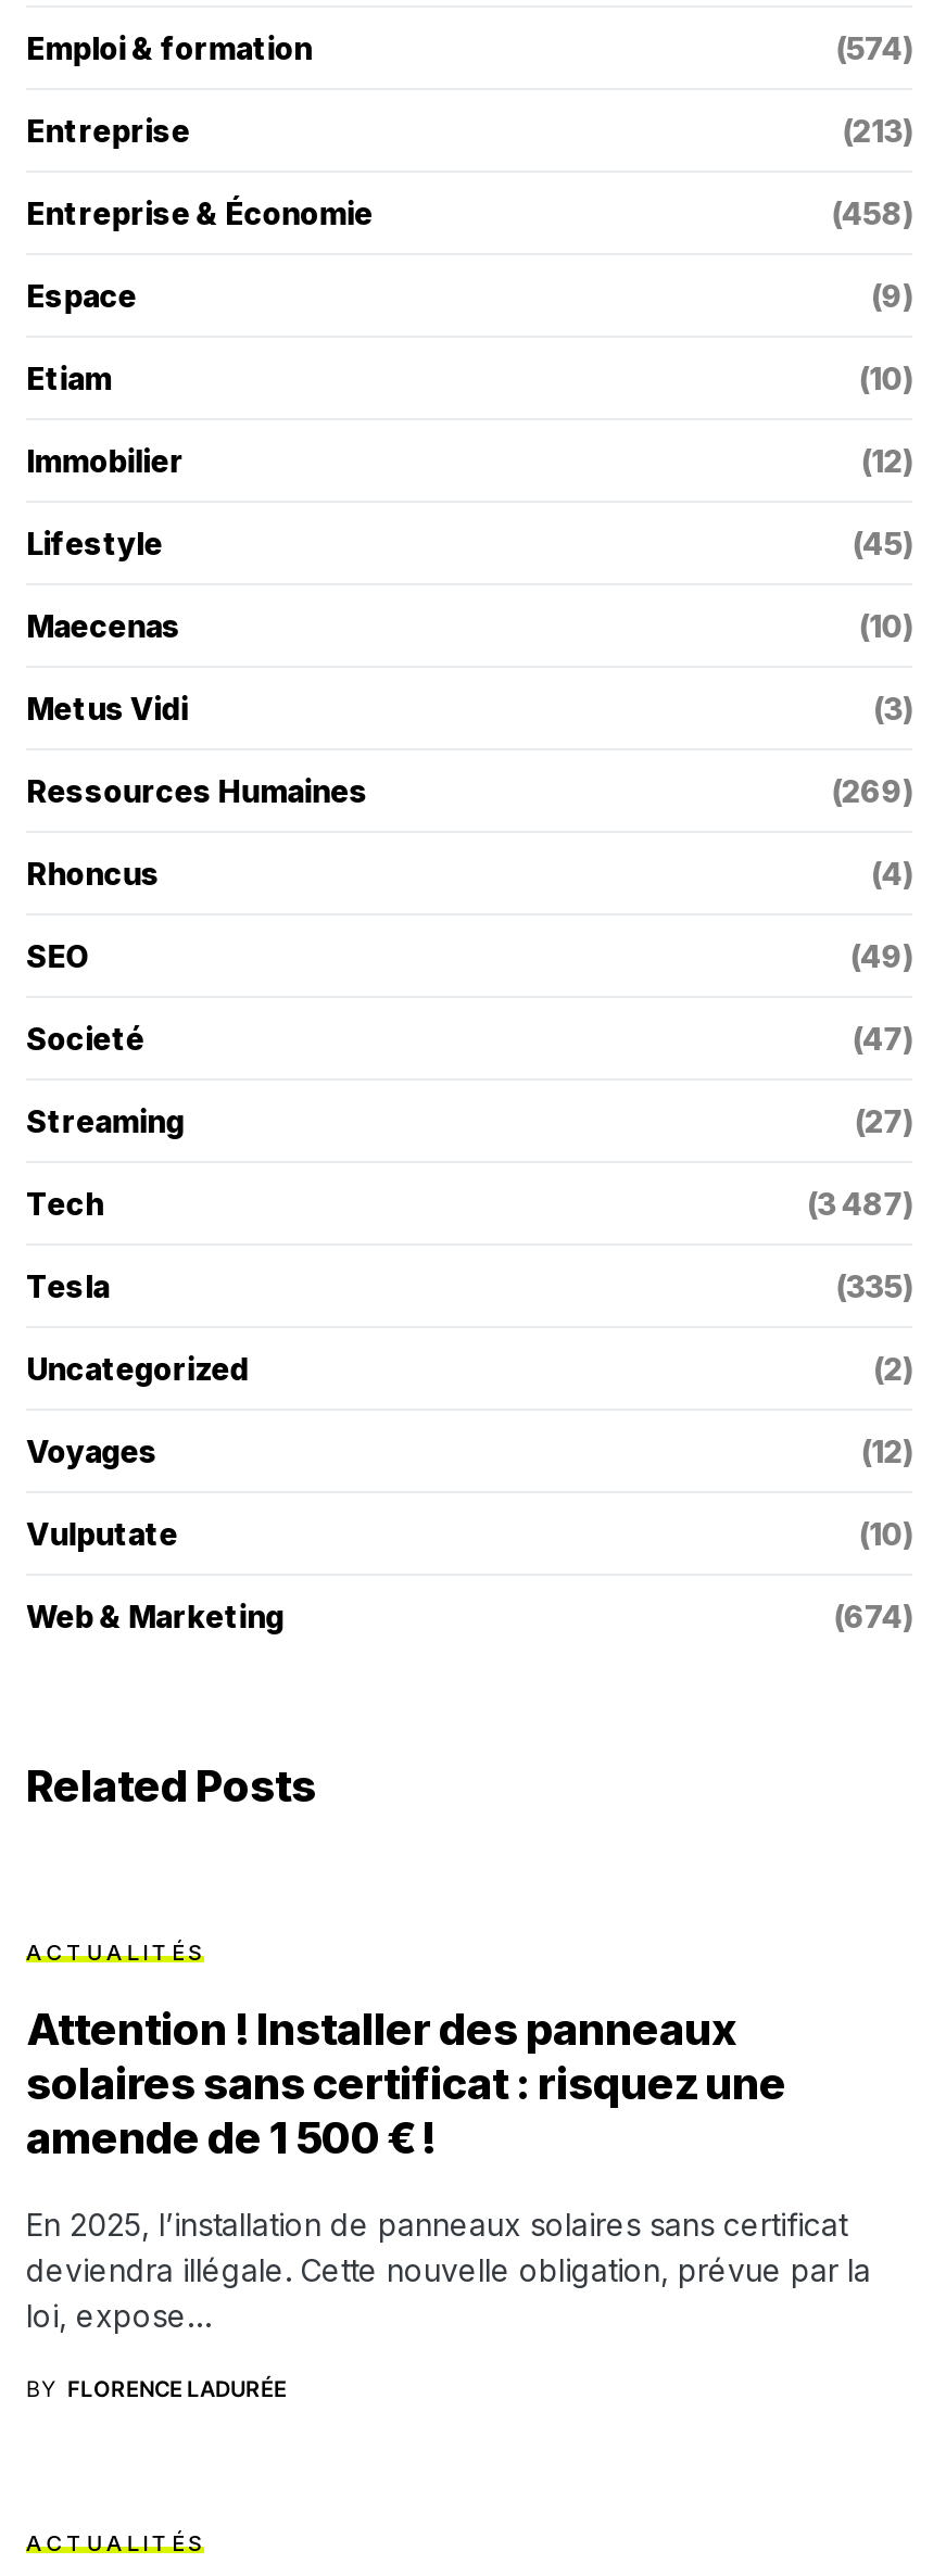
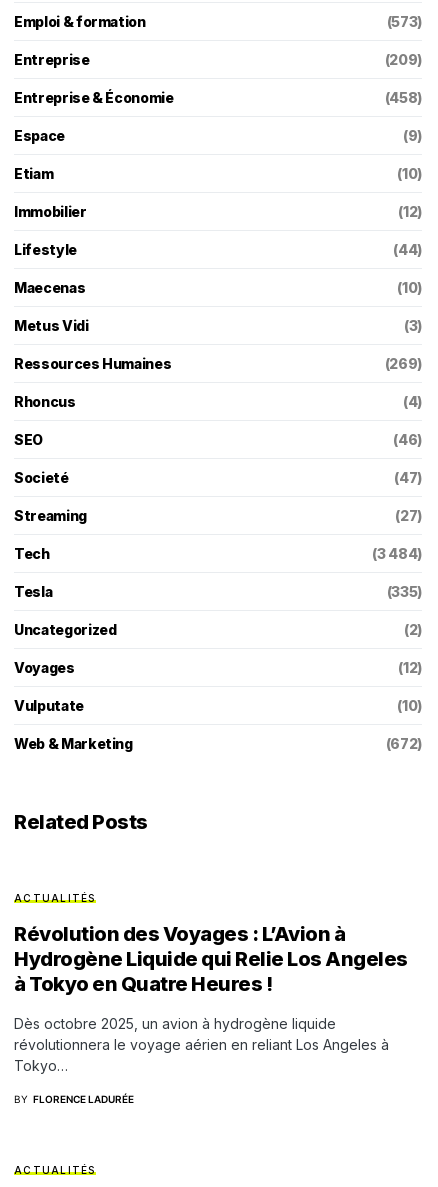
[836,30,912,67] (574) -> [387,13,422,30] (573)
[842,113,912,150] (213) -> [385,51,422,68] (209)
[852,525,912,562] (45) -> [393,241,422,258] (44)
[850,938,912,975] (49) -> [393,431,422,448] (46)
[807,1186,912,1223] (3 487) -> [372,545,422,562] (3 484)
[834,1598,912,1635] (674) -> [386,735,422,752] (672)
[26,2005,786,2165] Attention ! Installer des panneaux | solaires sans certificat : risquez une | amende de 1 500 € ! -> [14,922,407,996] Révolution des Voyages : L’Avion à | Hydrogène Liquide qui Relie Los Angeles | à Tokyo en Quatre Heures !
[26,2207,871,2335] En 2025, l’installation de panneaux solaires sans certificat | deviendra illégale. Cette nouvelle obligation, prévue par la | loi, expose… -> [14,1015,389,1074] Dès octobre 2025, un avion à hydrogène liquide | révolutionnera le voyage aérien en reliant Los Angeles à | Tokyo…

